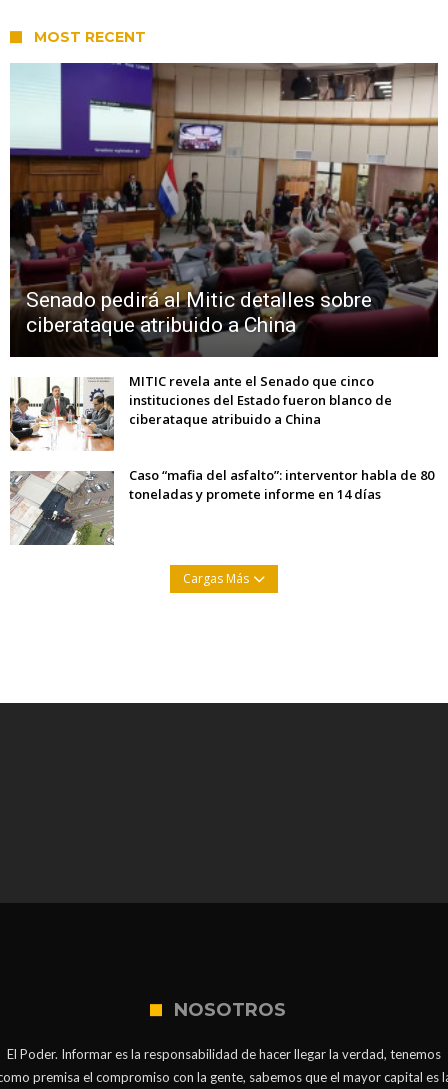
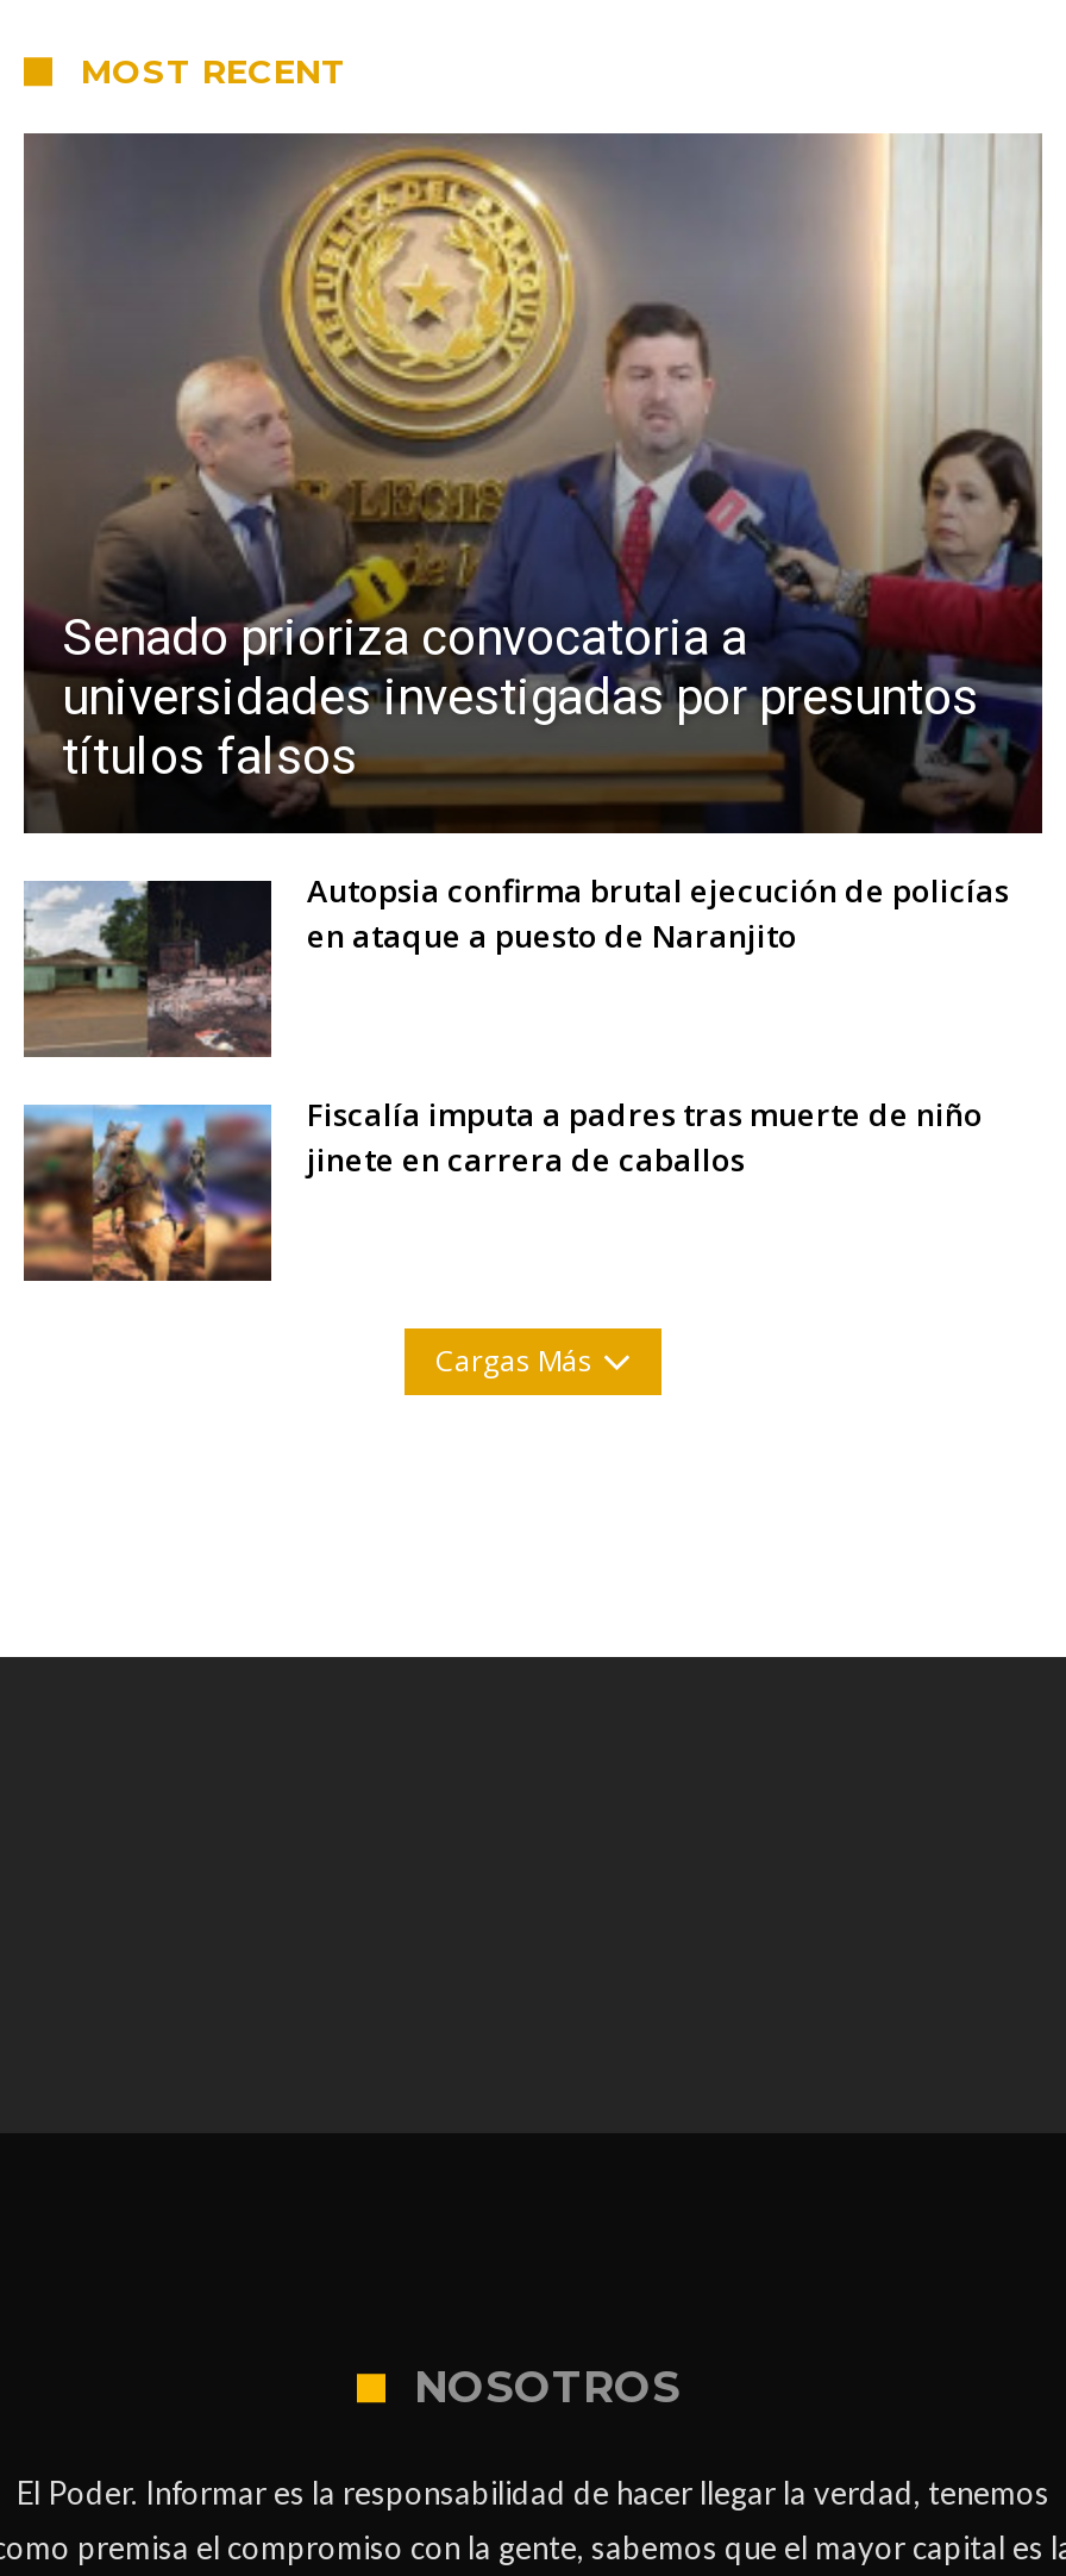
[10,62,439,357] [image] | Senado pedirá al Mitic detalles sobre | ciberataque atribuido a China -> [21,131,1042,833] [image] | Senado prioriza convocatoria a | universidades investigadas por presuntos | títulos falsos
[9,372,392,452] [image] | MITIC revela ante el Senado que cinco | instituciones del Estado fueron blanco de | ciberataque atribuido a China -> [21,869,1009,1059] [image] | Autopsia confirma brutal ejecución de policías | en ataque a puesto de Naranjito
[10,466,434,546] [image] | Caso “mafia del asfalto”: interventor habla de 80 | toneladas y promete informe en 14 días -> [21,1093,983,1283] [image] | Fiscalía imputa a padres tras muerte de niño | jinete en carrera de caballos

